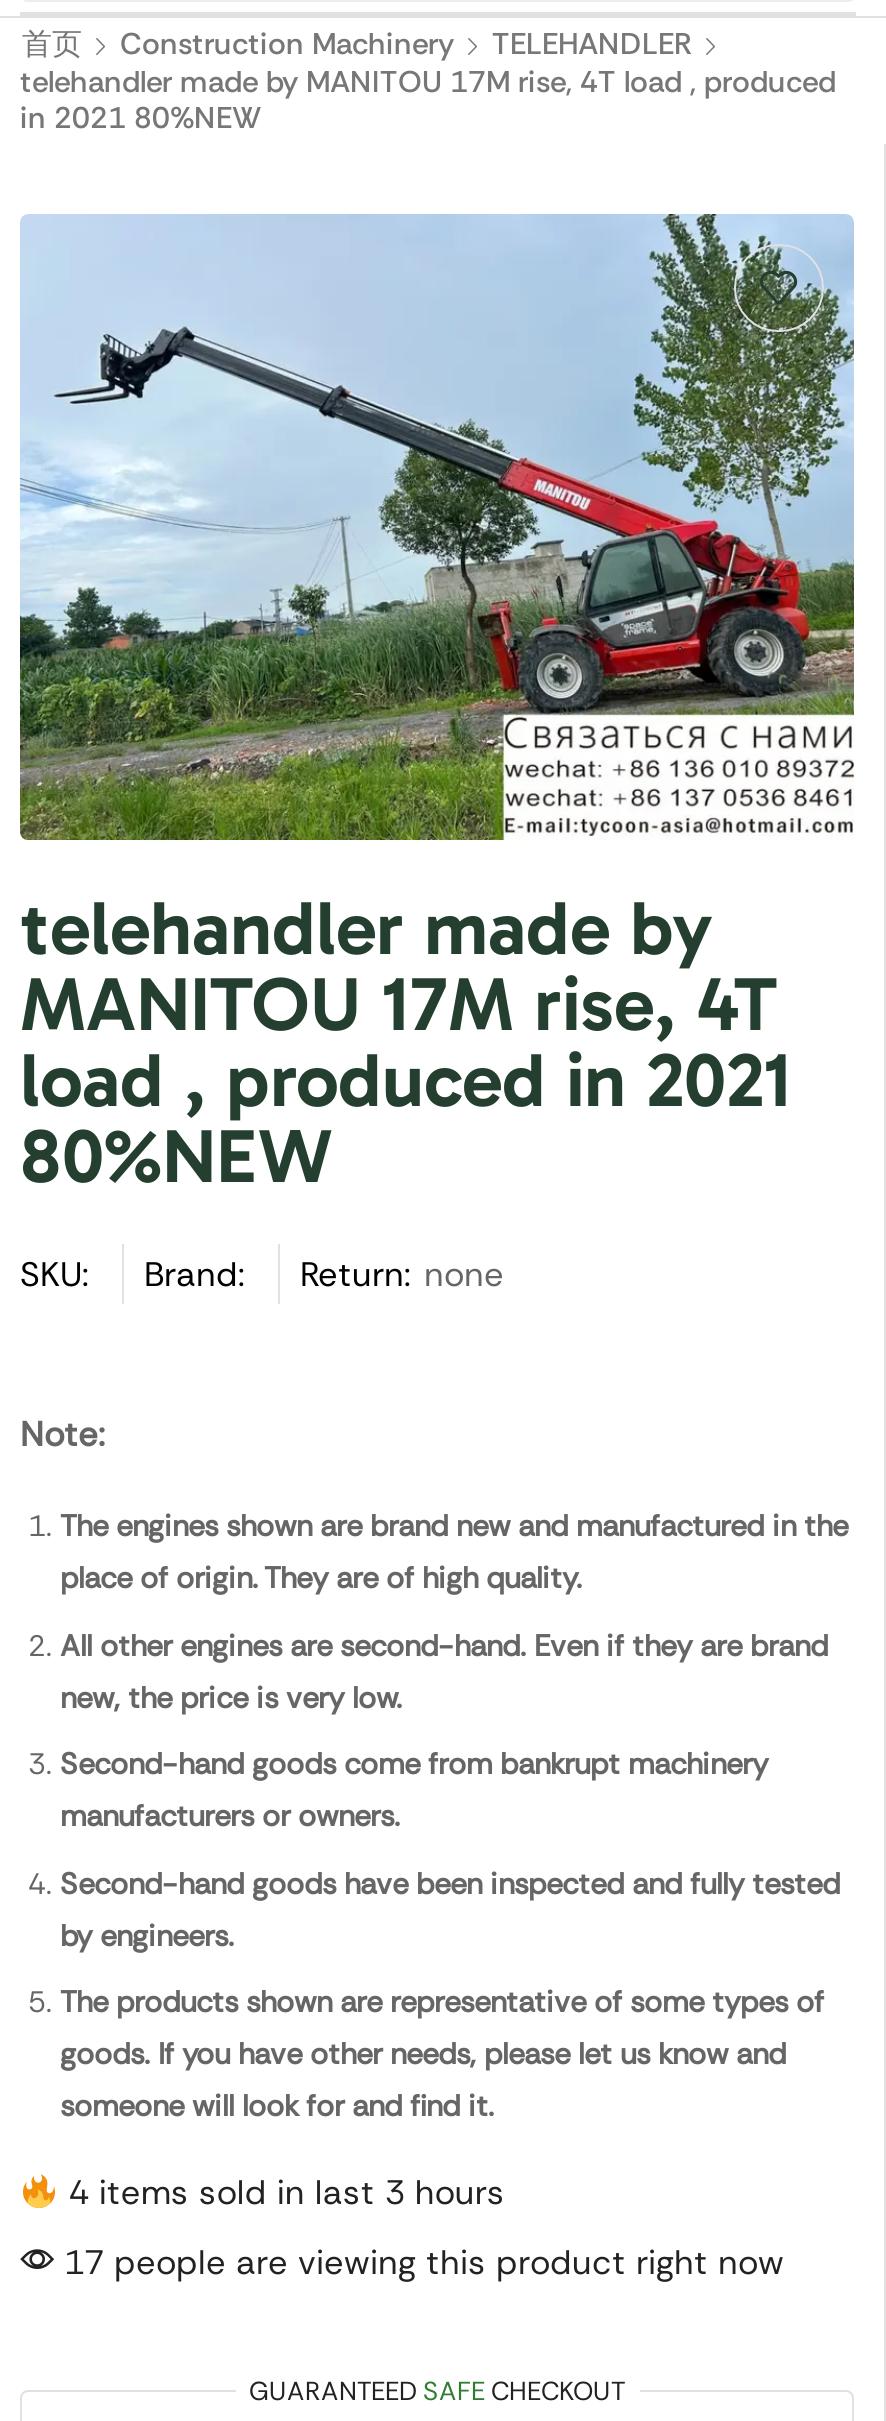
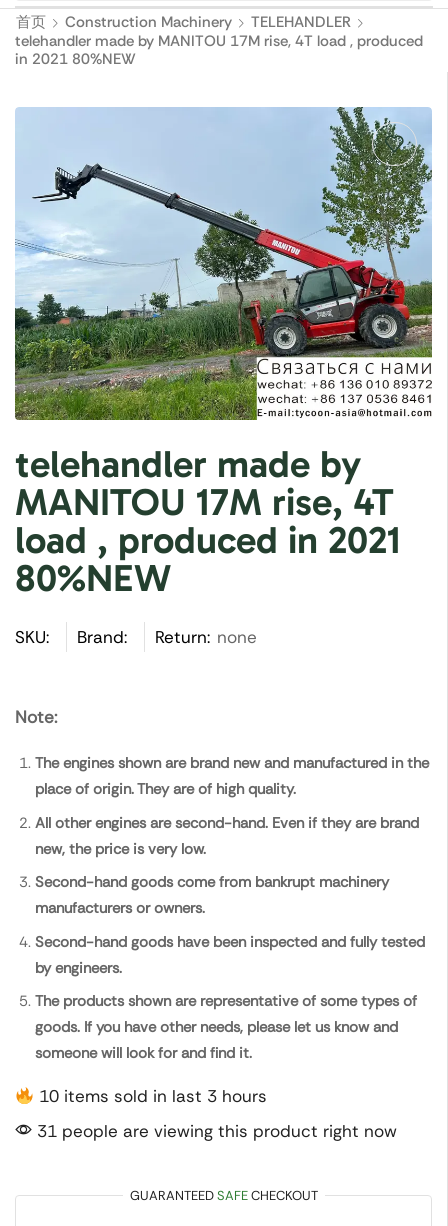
[59,2170,505,2214] 4 items sold in last 3 hours -> [34,1085,267,1107] 10 items sold in last 3 hours
[54,2240,784,2284] 17 people are viewing this product right now -> [32,1120,397,1142] 31 people are viewing this product right now

